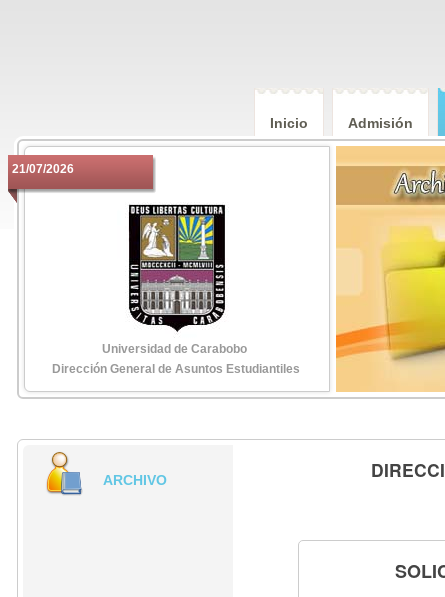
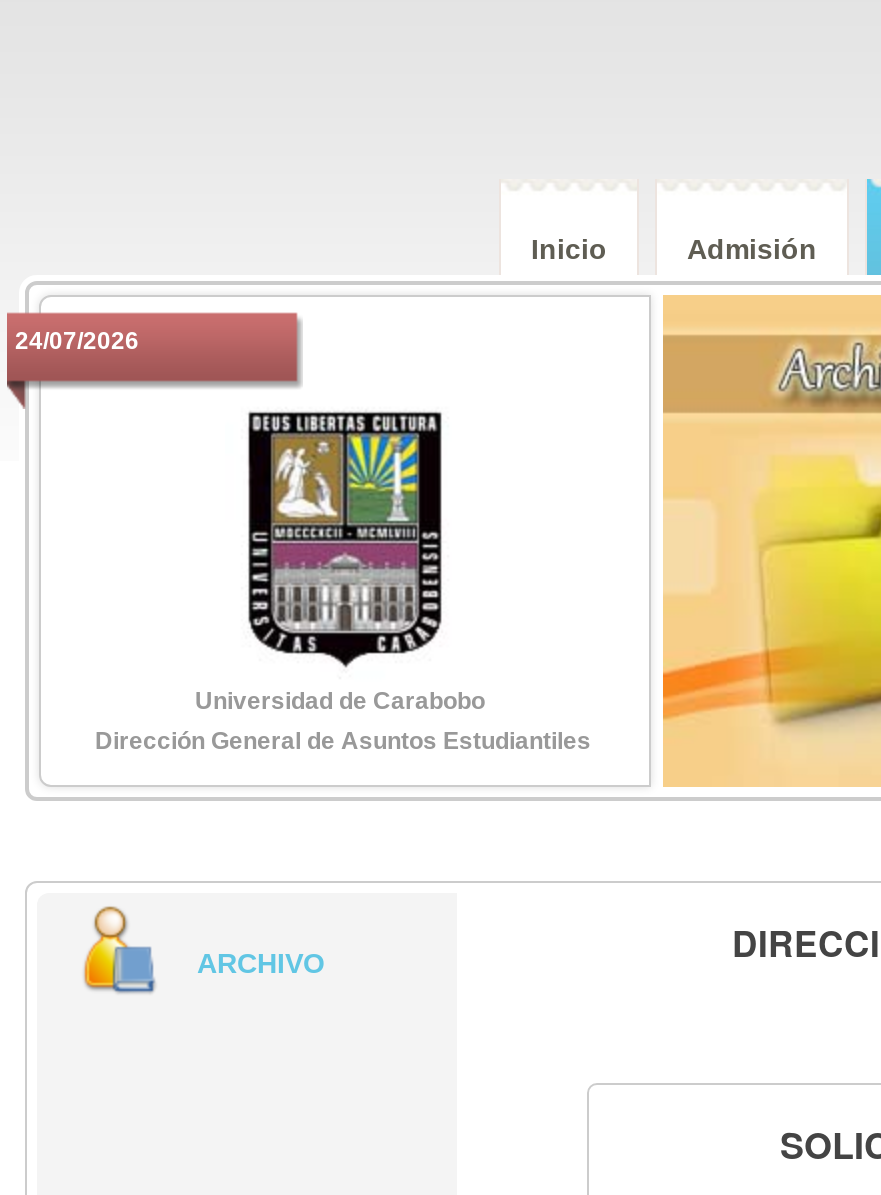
[12,162,74,176] 21/07/2026 -> [15,327,139,355] 24/07/2026

